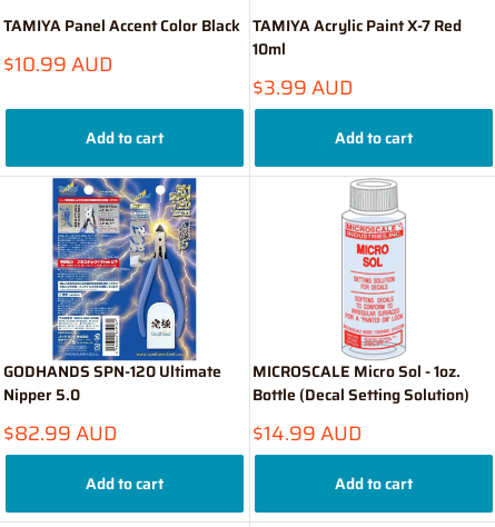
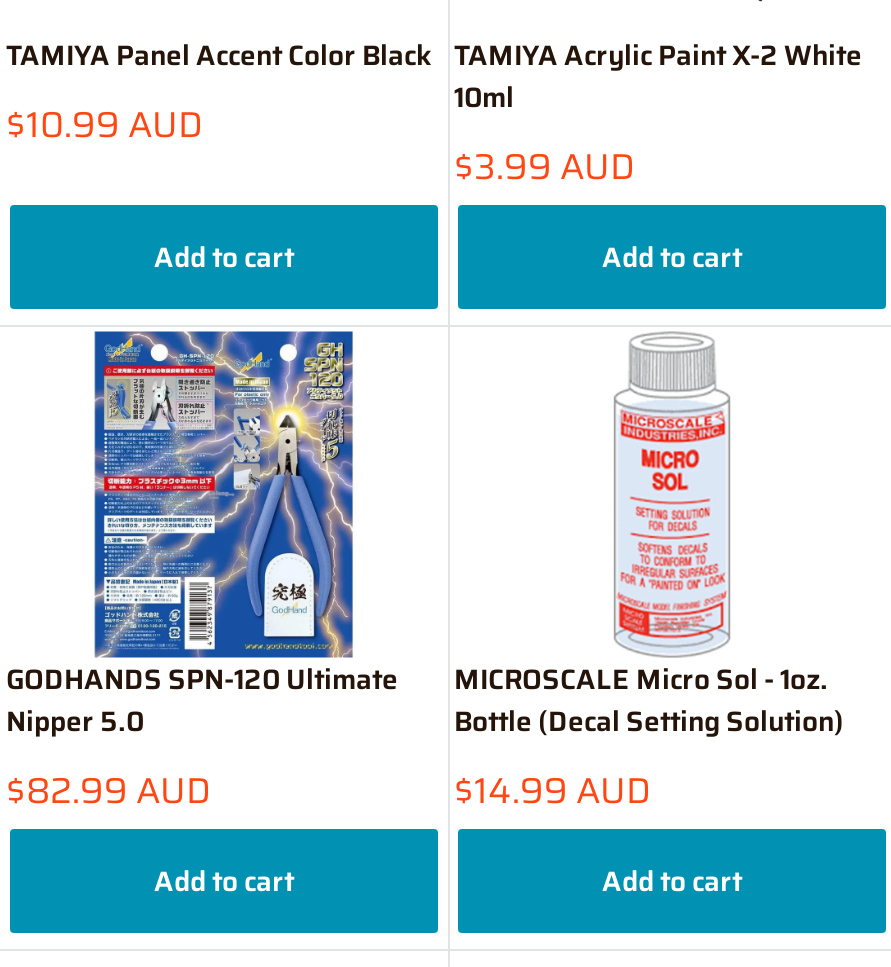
[253,13,462,37] TAMIYA Acrylic Paint X-7 Red -> [454,33,862,77] TAMIYA Acrylic Paint X-2 White

